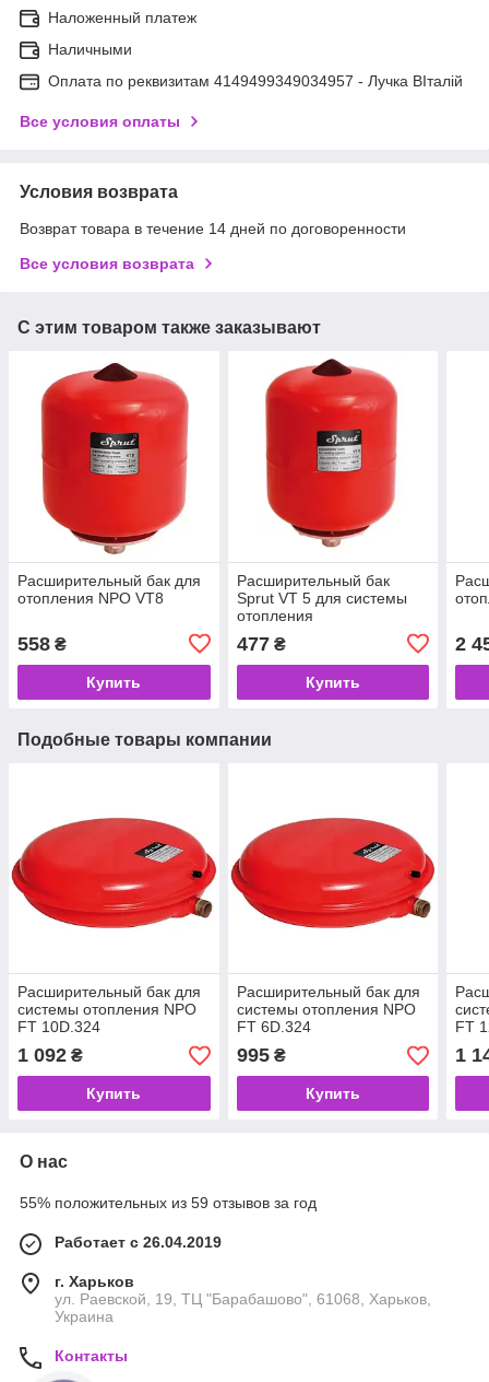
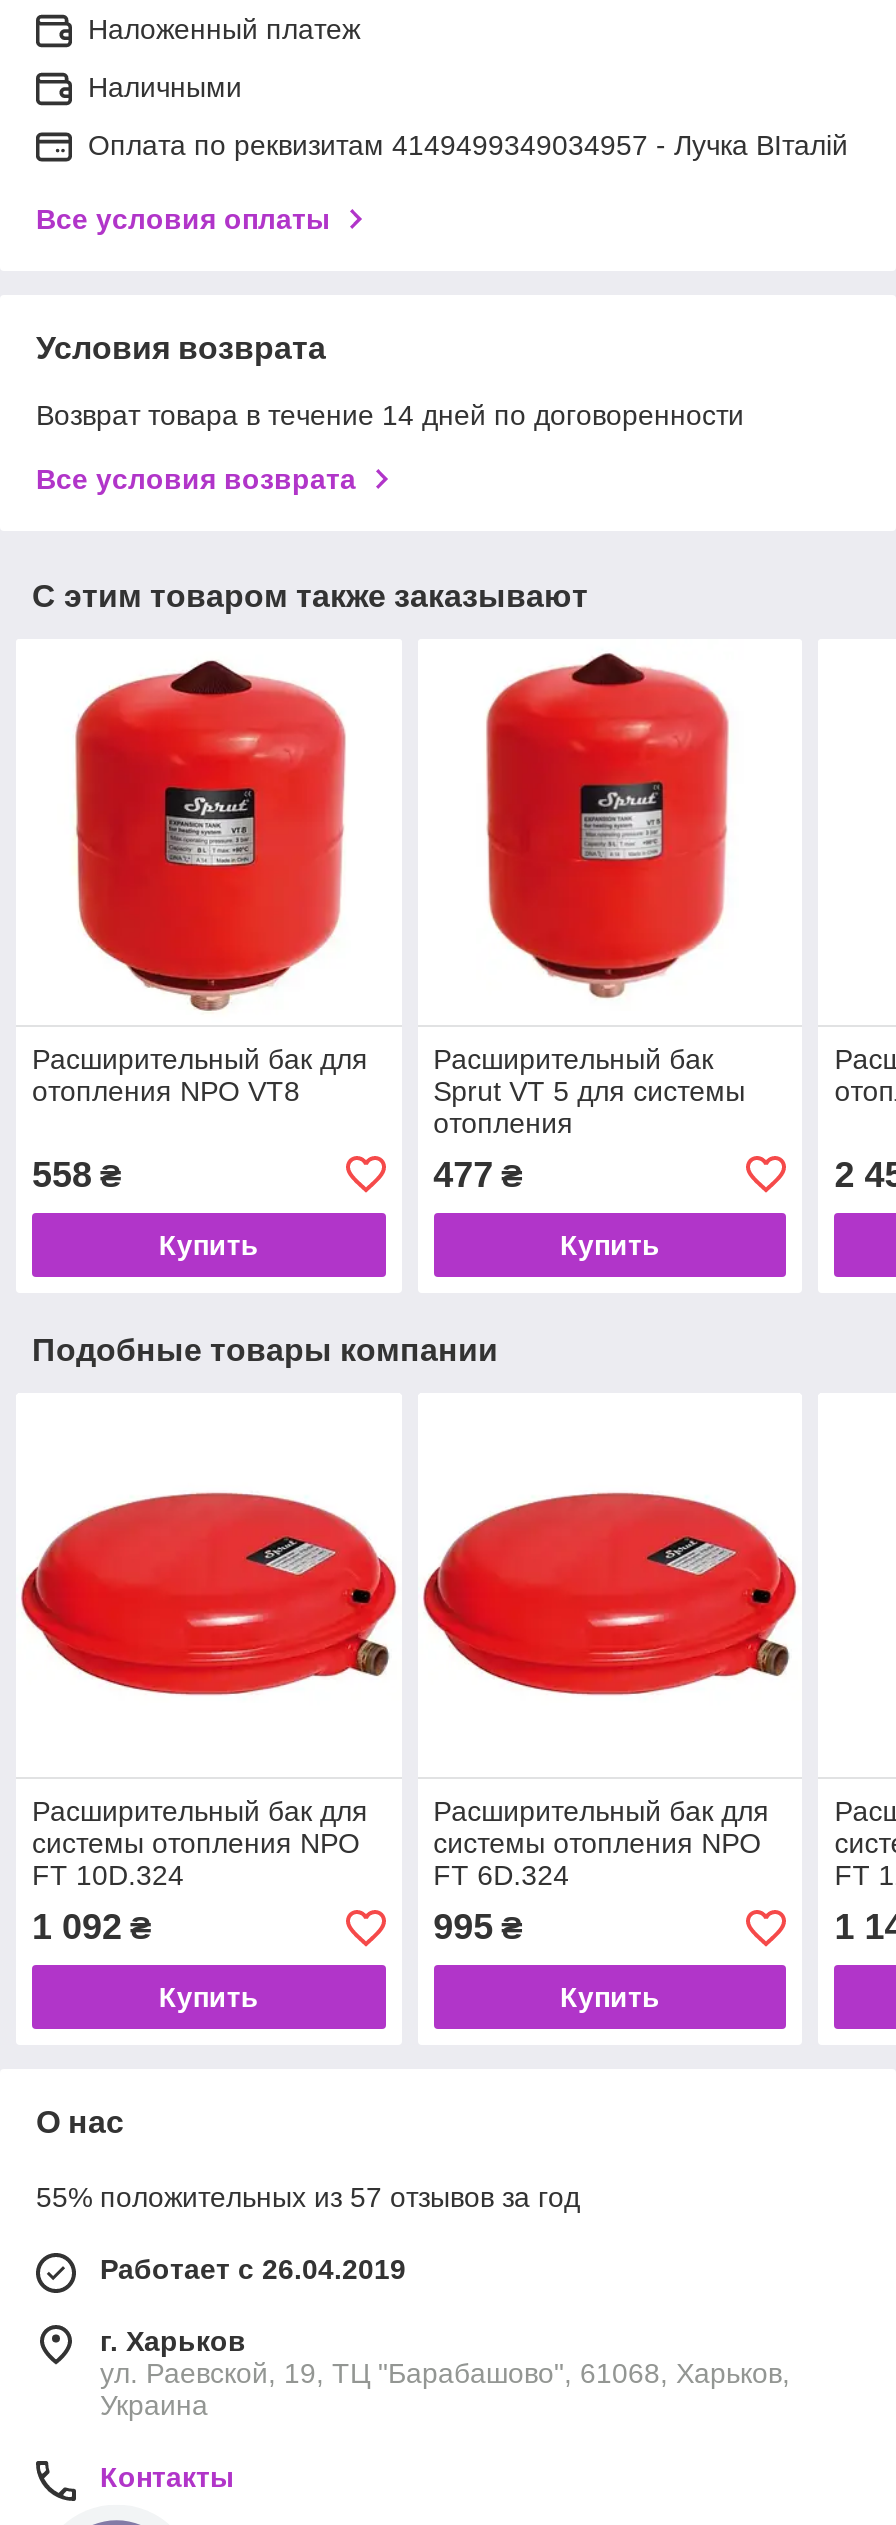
[20,1194,317,1212] 55% положительных из 59 отзывов за год -> [36,2182,580,2214] 55% положительных из 57 отзывов за год

